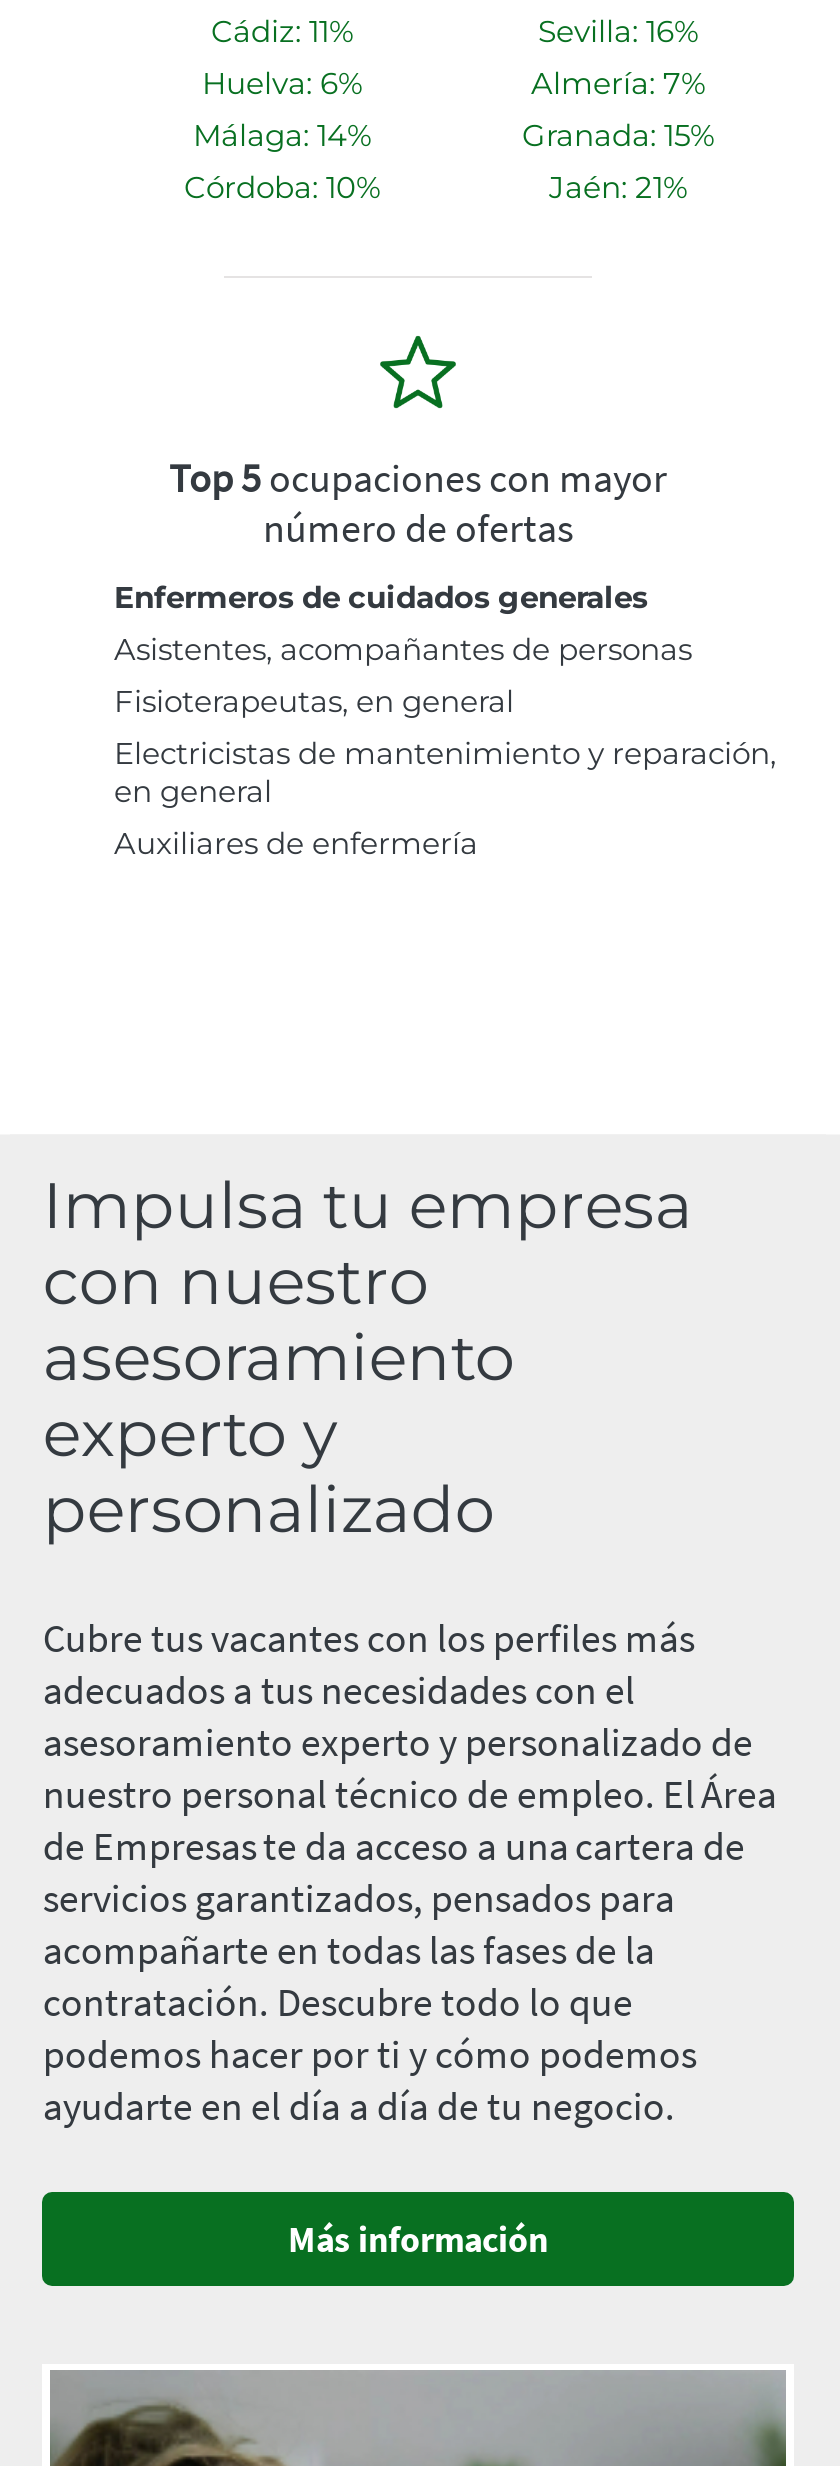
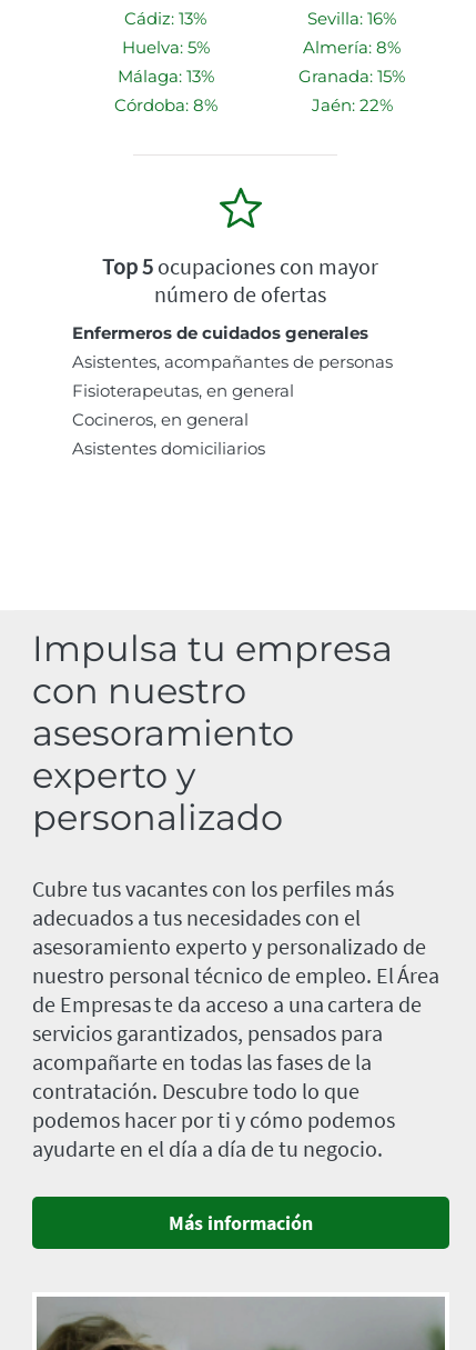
[211,12,353,50] Cádiz: 11% -> [124,8,206,29] Cádiz: 13%
[202,64,362,102] Huelva: 6% -> [121,37,209,58] Huelva: 5%
[531,64,705,102] Almería: 7% -> [303,37,401,58] Almería: 8%
[193,116,371,154] Málaga: 14% -> [117,66,214,87] Málaga: 13%
[184,168,380,206] Córdoba: 10% -> [114,95,217,116] Córdoba: 8%
[549,168,687,206] Jaén: 21% -> [311,95,392,116] Jaén: 22%
[114,734,776,862] Electricistas de mantenimiento y reparación, | en general | Auxiliares de enfermería -> [72,409,265,459] Cocineros, en general | Asistentes domiciliarios

